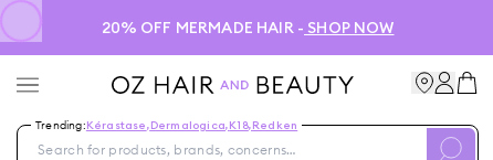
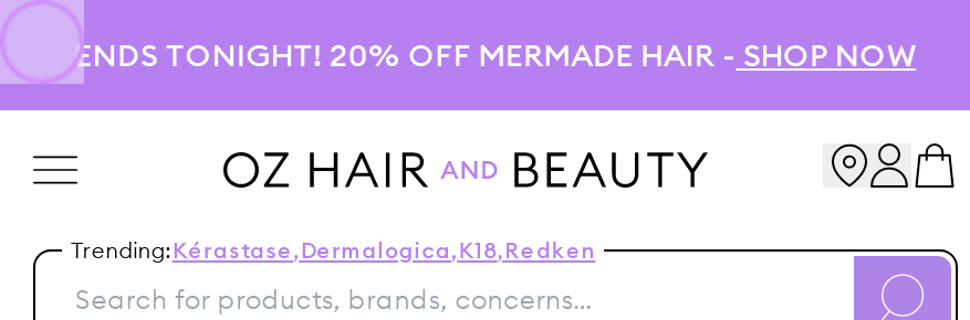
[101,20,394,36] 20% OFF MERMADE HAIR - SHOP NOW -> [75,41,916,72] ENDS TONIGHT! 20% OFF MERMADE HAIR - SHOP NOW

